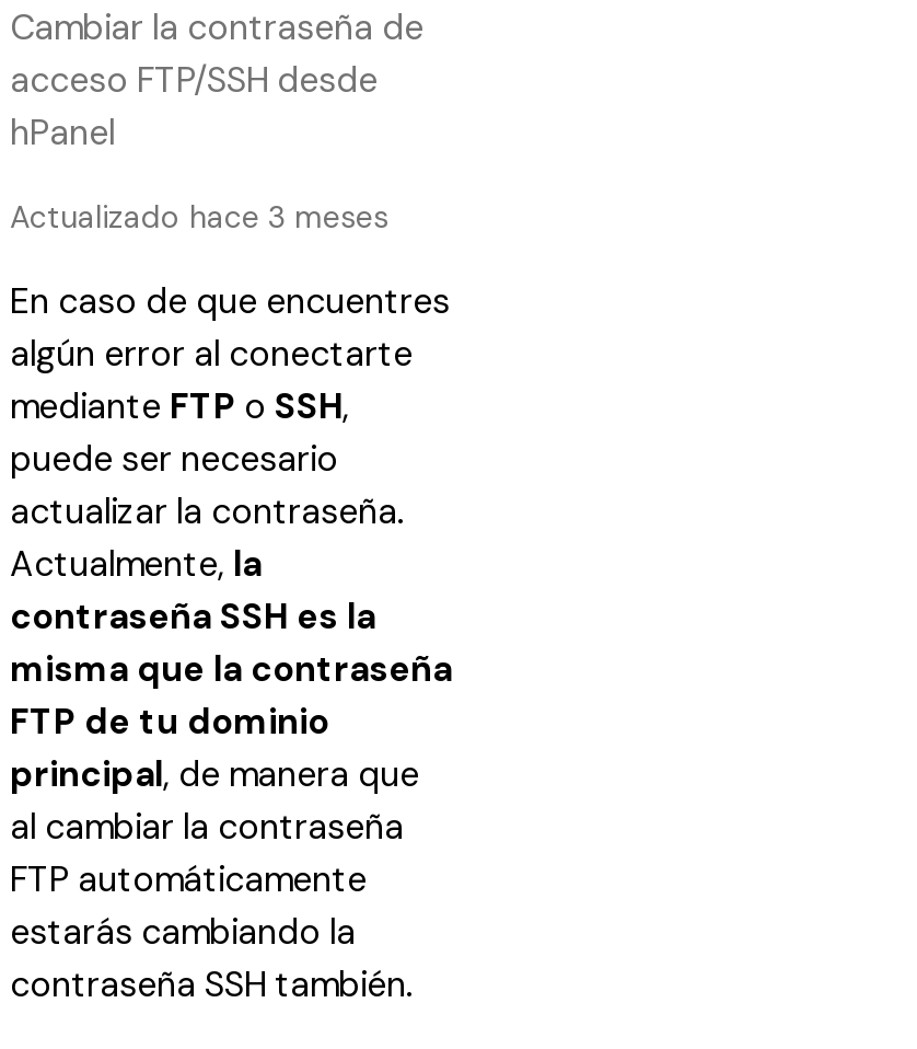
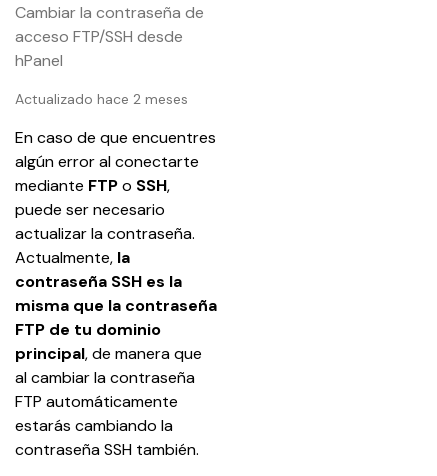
[10,197,388,237] Actualizado hace 3 meses -> [15,90,188,108] Actualizado hace 2 meses

